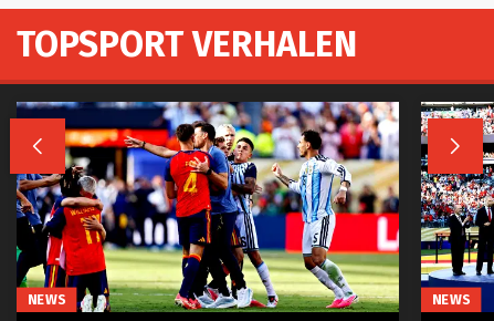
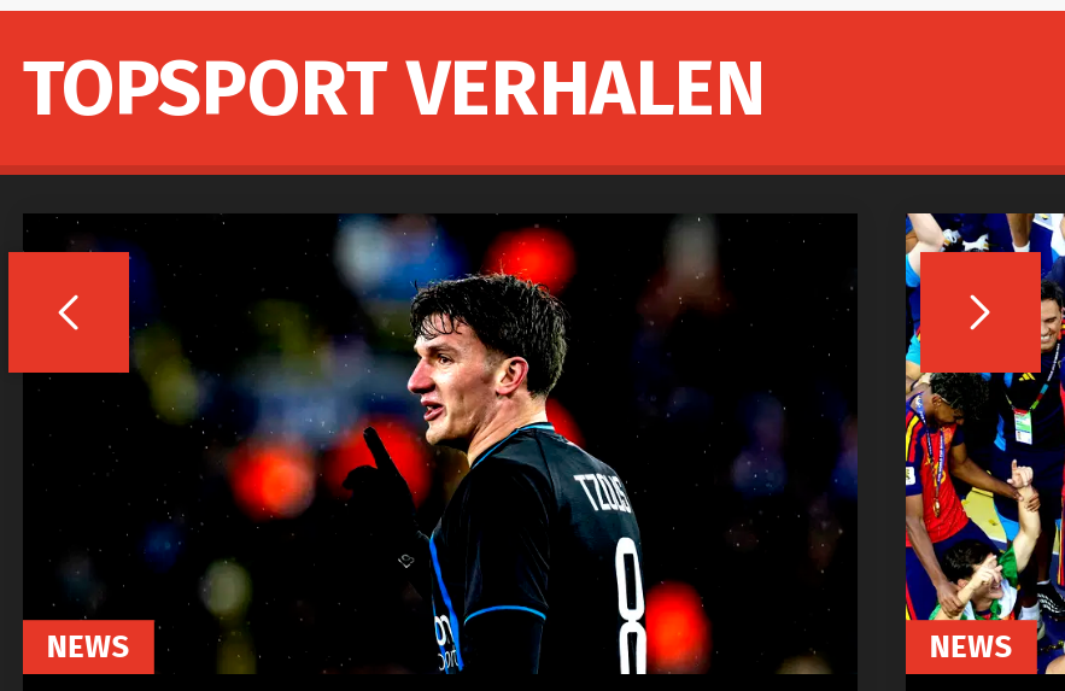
[15,101,400,313] [image] -> [23,213,858,677] [image]
[420,101,491,313] [image] -> [903,213,1058,679] [image]

